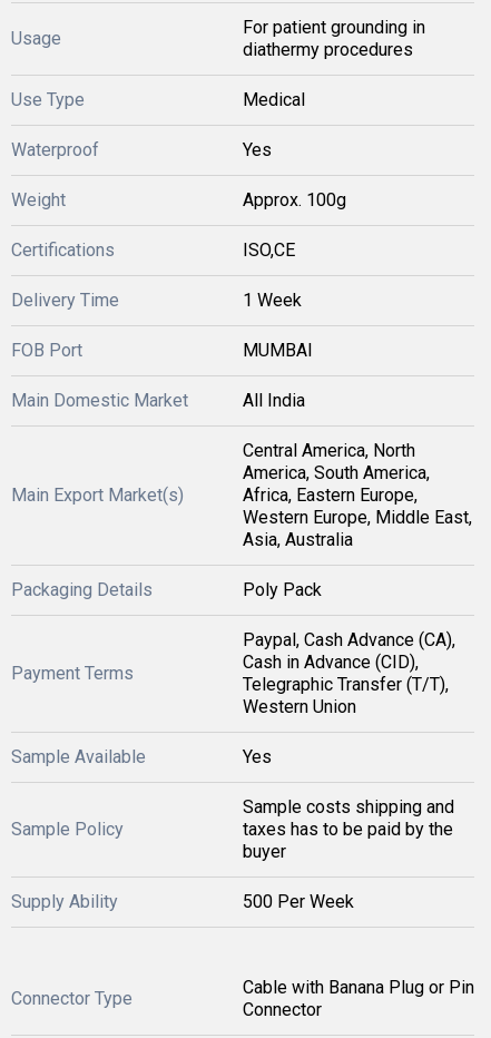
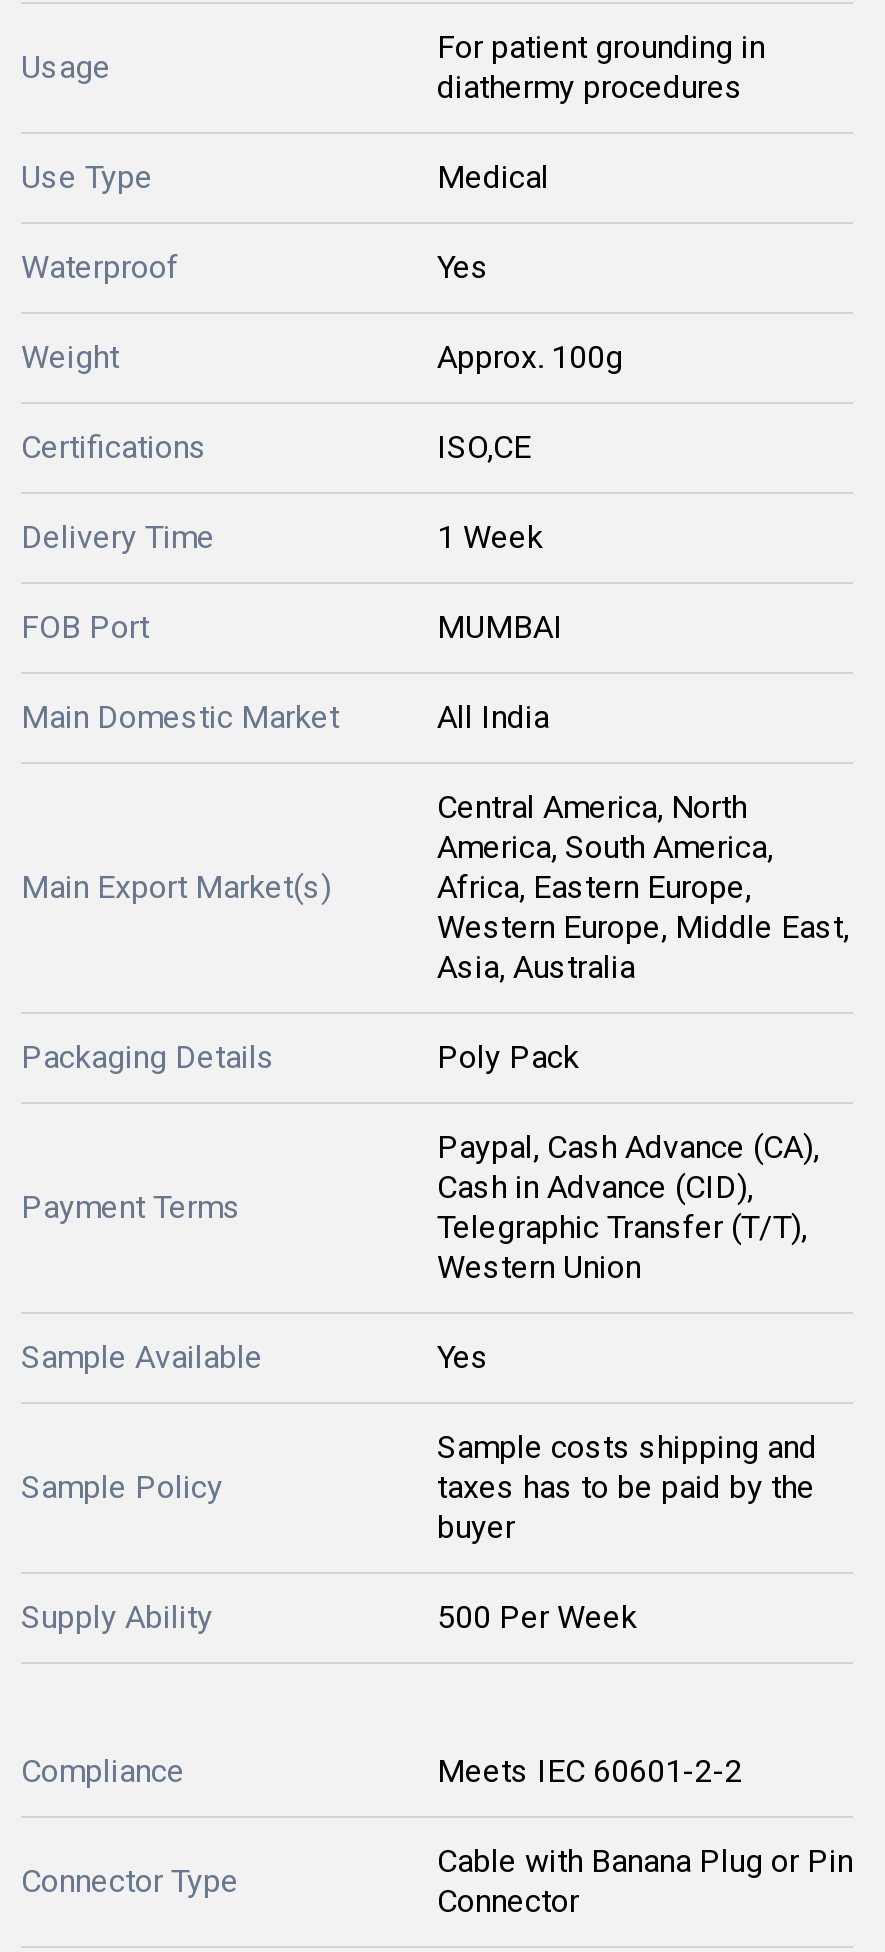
none -> [21,1752,743,1790] Compliance | Meets IEC 60601-2-2

